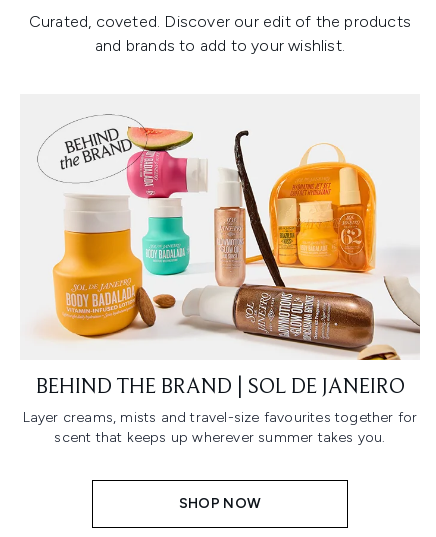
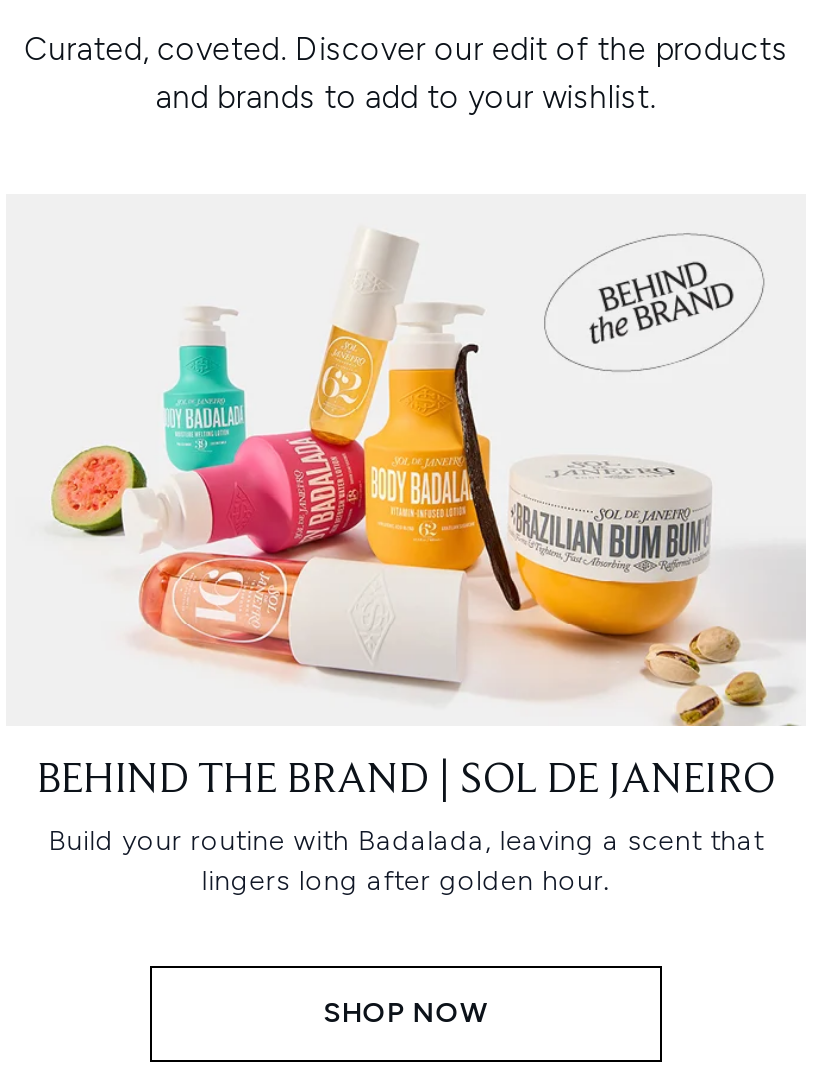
[37,114,421,361] [image] -> [50,232,806,728] [image]
[23,409,417,446] Layer creams, mists and travel-size favourites together for | scent that keeps up wherever summer takes you. -> [48,824,764,898] Build your routine with Badalada, leaving a scent that | lingers long after golden hour.

